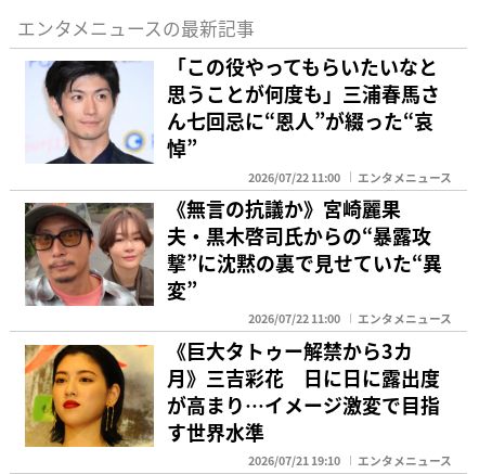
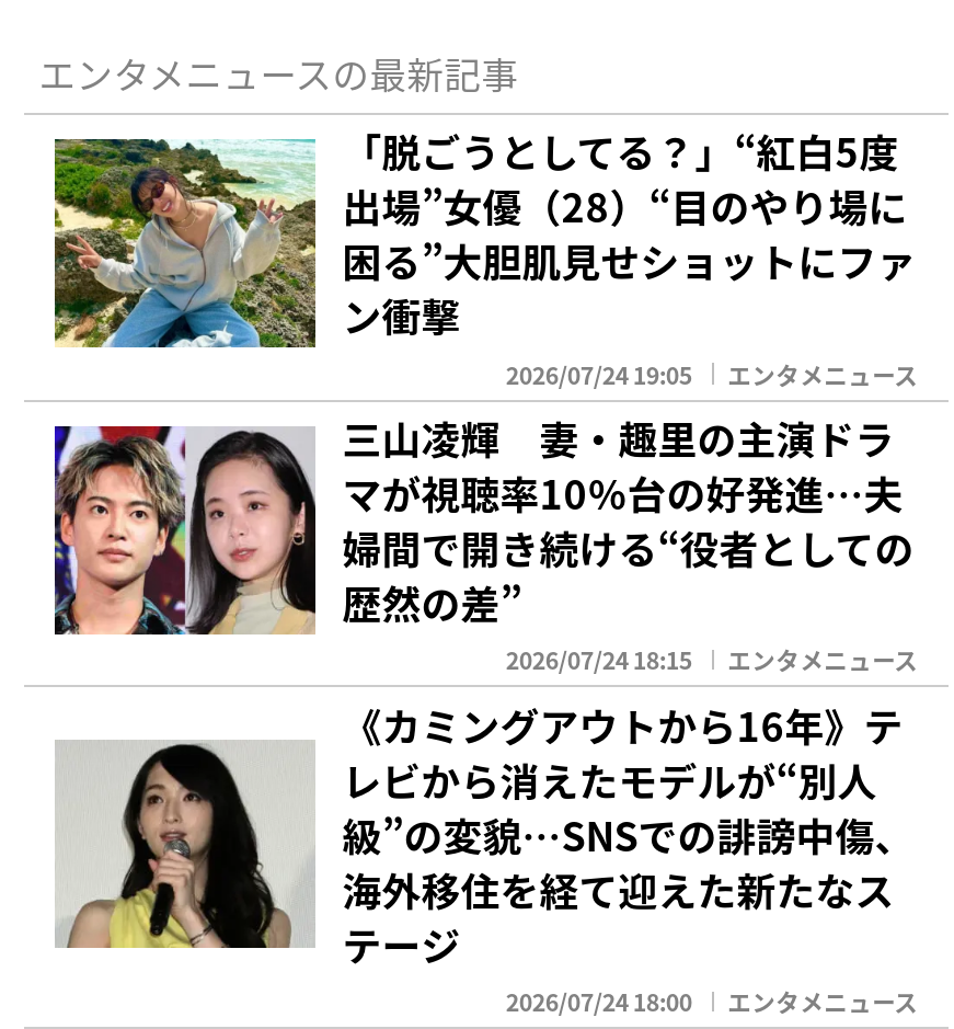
[25,52,440,185] [image] | 「この役やってもらいたいなと | 思うことが何度も」三浦春馬さ | ん七回忌に“恩人”が綴った“哀 | 悼” | 2026/07/22 11:00 -> [53,122,916,390] [image] | 「脱ごうとしてる？」“紅白5度 | 出場”女優（28）“目のやり場に | 困る”大胆肌見せショットにファ | ン衝撃 | 2026/07/24 19:05
[24,194,442,327] [image] | 《無言の抗議か》宮崎麗果 | 夫・黒木啓司氏からの“暴露攻 | 撃”に沈黙の裏で見せていた“異 | 変” | 2026/07/22 11:00 -> [53,409,914,677] [image] | 三山凌輝 妻・趣里の主演ドラ | マが視聴率10％台の好発進…夫 | 婦間で開き続ける“役者としての | 歴然の差” | 2026/07/24 18:15
[24,336,440,469] [image] | 《巨大タトゥー解禁から3カ | 月》三吉彩花 日に日に露出度 | が高まり…イメージ激変で目指 | す世界水準 | 2026/07/21 19:10 -> [55,695,914,1018] [image] | 《カミングアウトから16年》テ | レビから消えたモデルが“別人 | 級”の変貌…SNSでの誹謗中傷、 | 海外移住を経て迎えた新たなス | テージ | 2026/07/24 18:00

